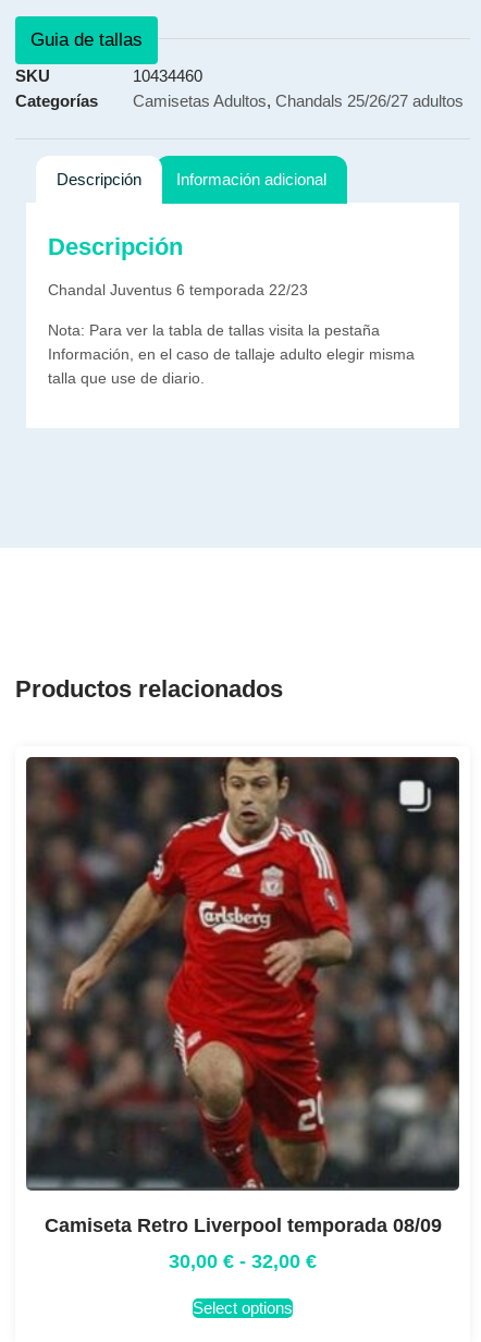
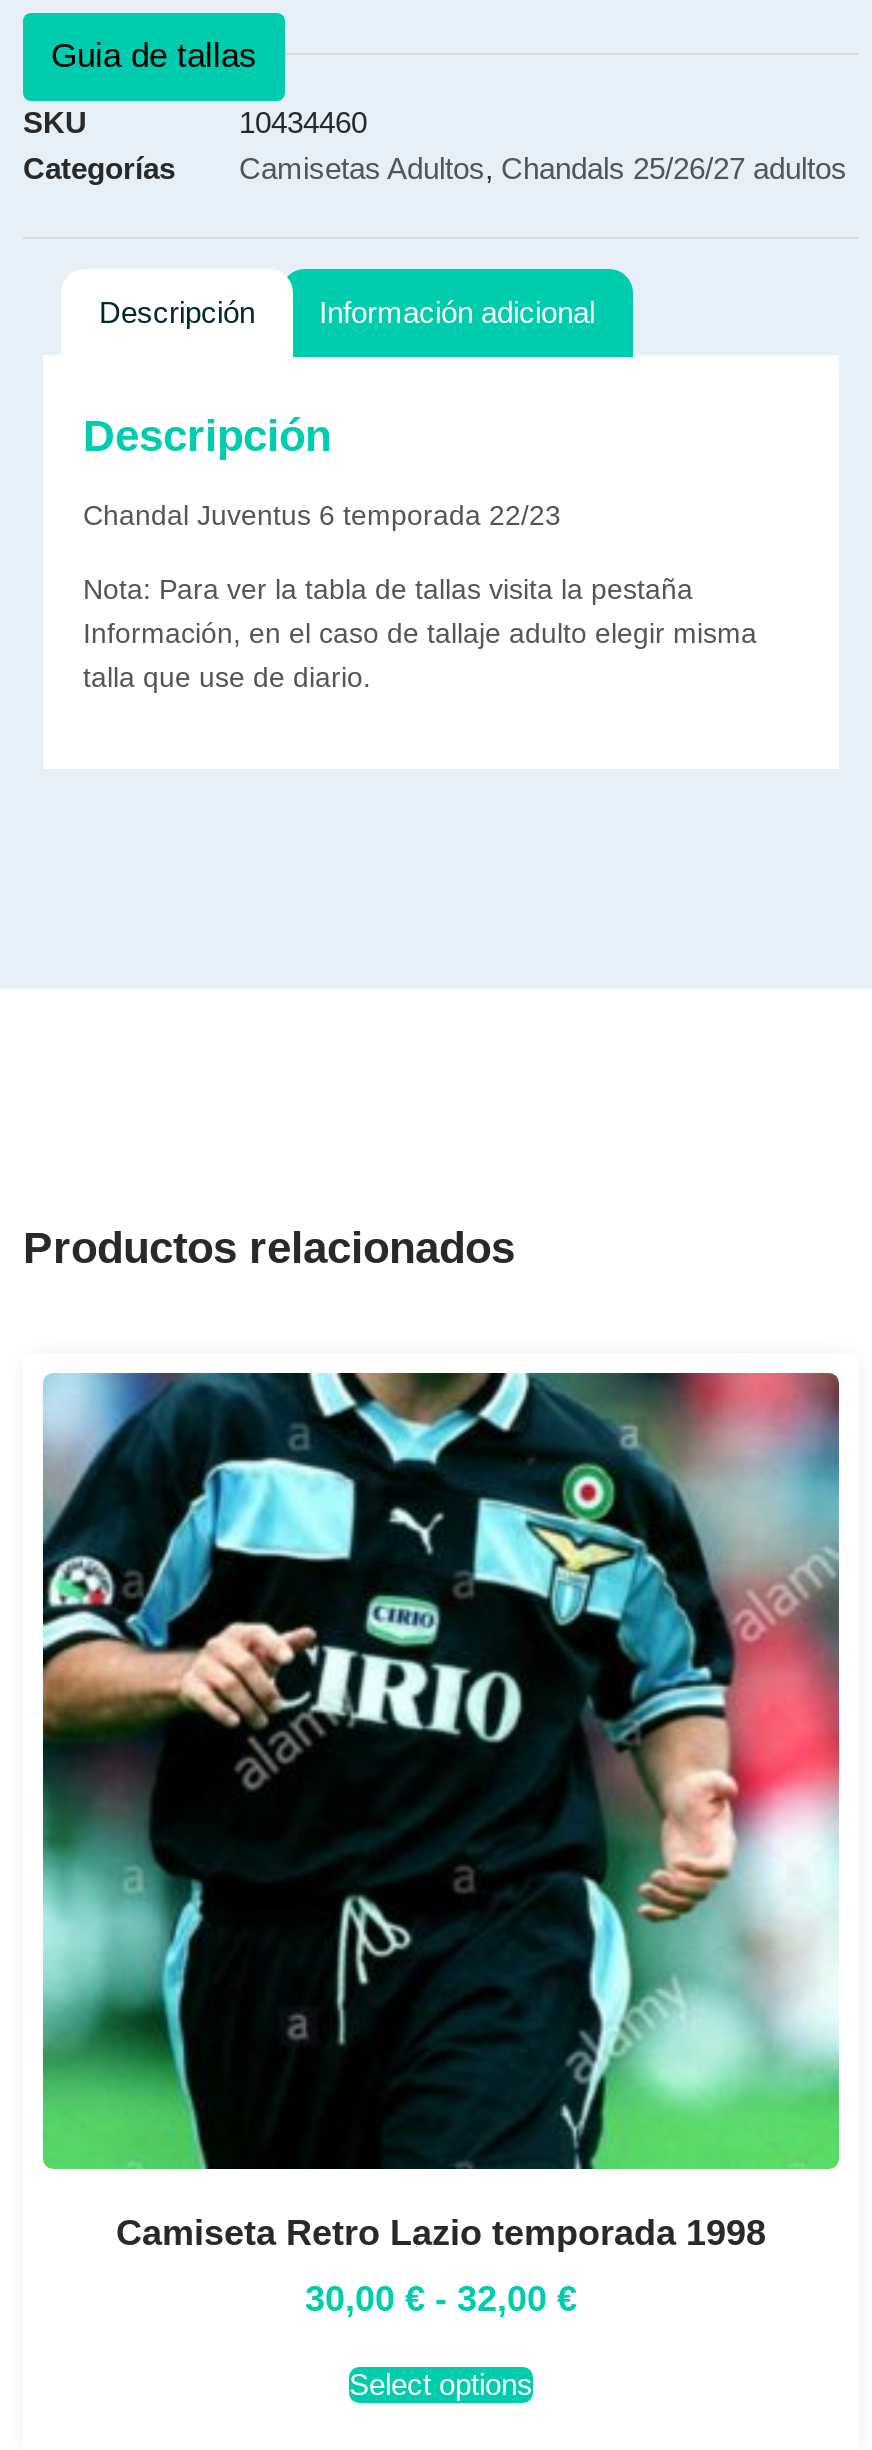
[25,756,460,1236] [image] | Camiseta Retro Liverpool temporada 08/09 -> [41,1371,841,2252] [image] | Camiseta Retro Lazio temporada 1998

